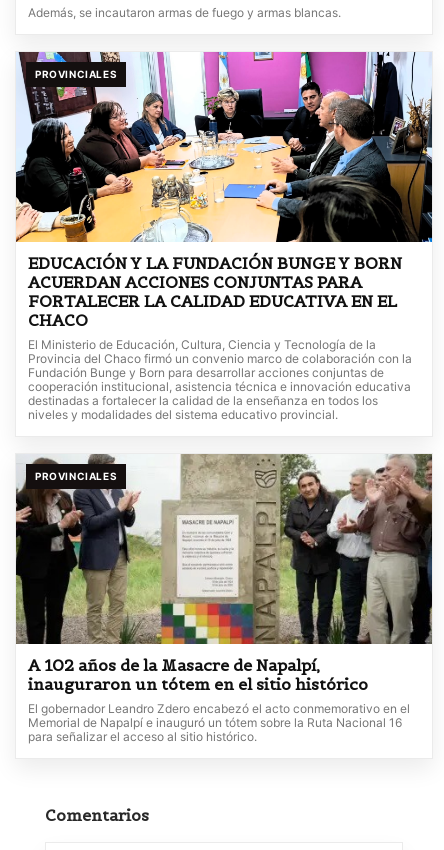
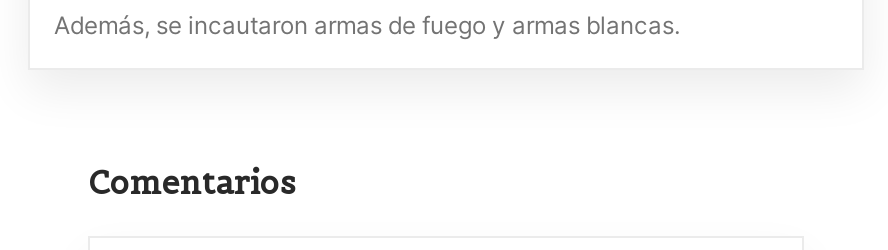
[15,51,433,243] [image] | PROVINCIALES -> none
[28,253,412,422] EDUCACIÓN Y LA FUNDACIÓN BUNGE Y BORN | ACUERDAN ACCIONES CONJUNTAS PARA | FORTALECER LA CALIDAD EDUCATIVA EN EL | CHACO | El Ministerio de Educación, Cultura, Ciencia y Tecnología de la | Provincia del Chaco firmó un convenio marco de colaboración con la | Fundación Bunge y Born para desarrollar acciones conjuntas de | cooperación institucional, asistencia técnica e innovación educativa | destinadas a fortalecer la calidad de la enseñanza en todos los | niveles y modalidades del sistema educativo provincial. -> none
[15,453,433,645] [image] | PROVINCIALES -> none
[28,655,410,744] A 102 años de la Masacre de Napalpí, | inauguraron un tótem en el sitio histórico | El gobernador Leandro Zdero encabezó el acto conmemorativo en el | Memorial de Napalpí e inauguró un tótem sobre la Ruta Nacional 16 | para señalizar el acceso al sitio histórico. -> none

